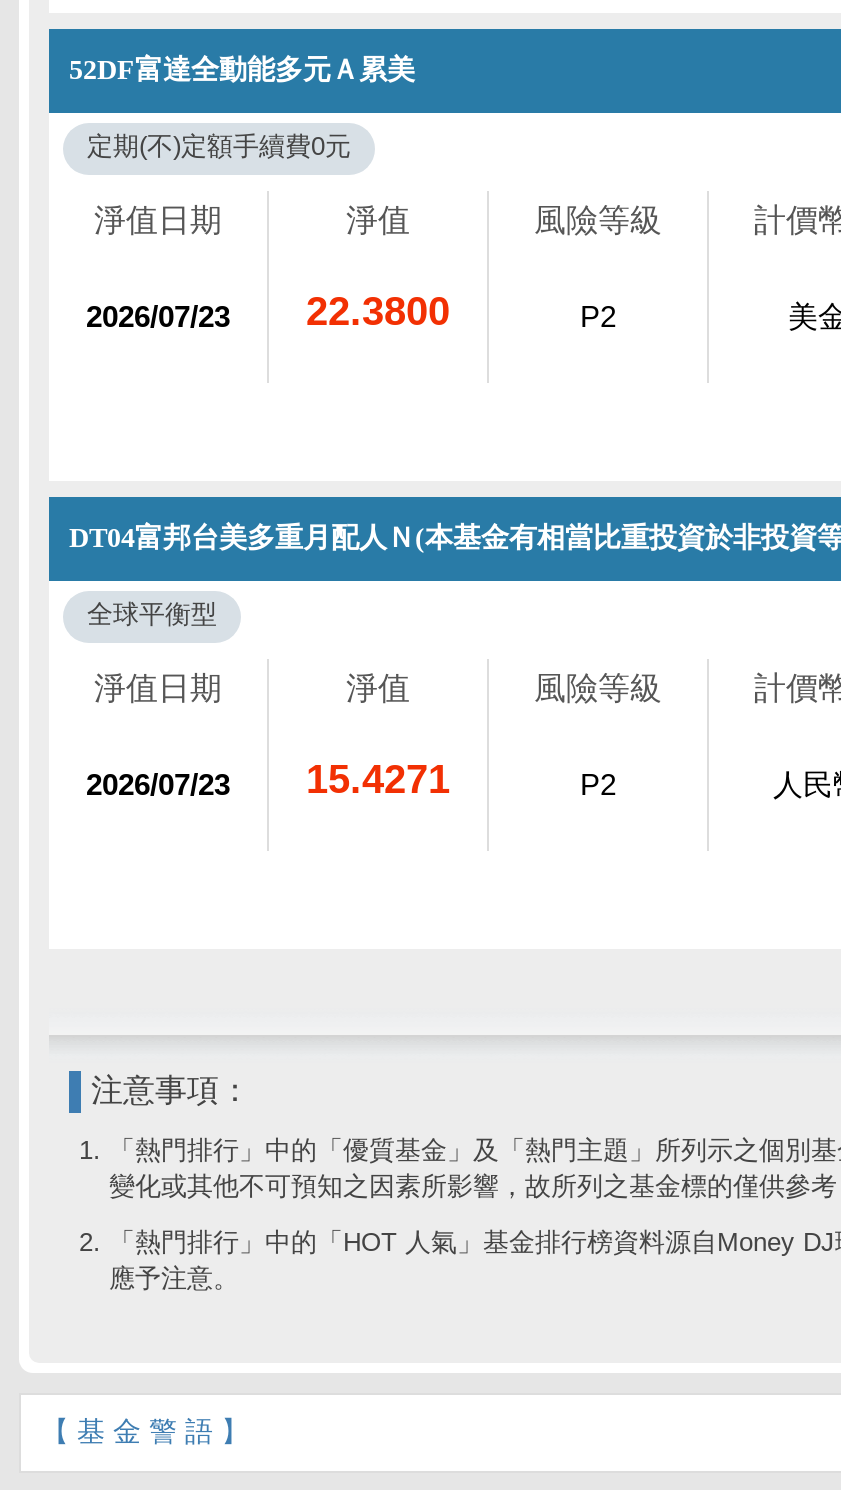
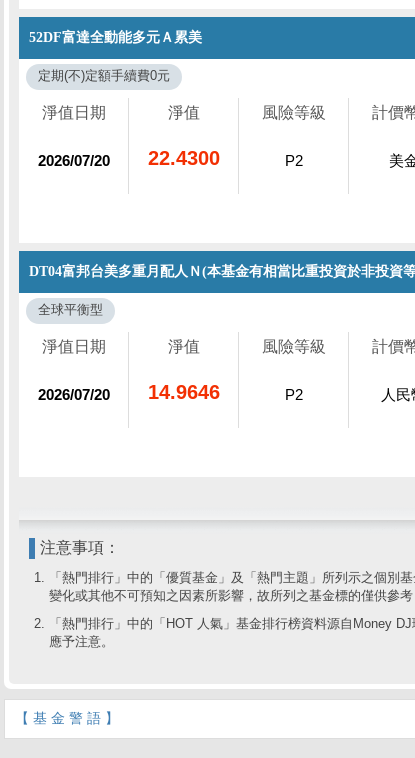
[86,299,230,333] 2026/07/23 -> [37,152,109,169] 2026/07/20
[306,289,450,333] 22.3800 -> [147,147,219,169] 22.4300
[86,767,230,801] 2026/07/23 -> [37,386,109,403] 2026/07/20
[306,757,450,801] 15.4271 -> [147,381,219,403] 14.9646

